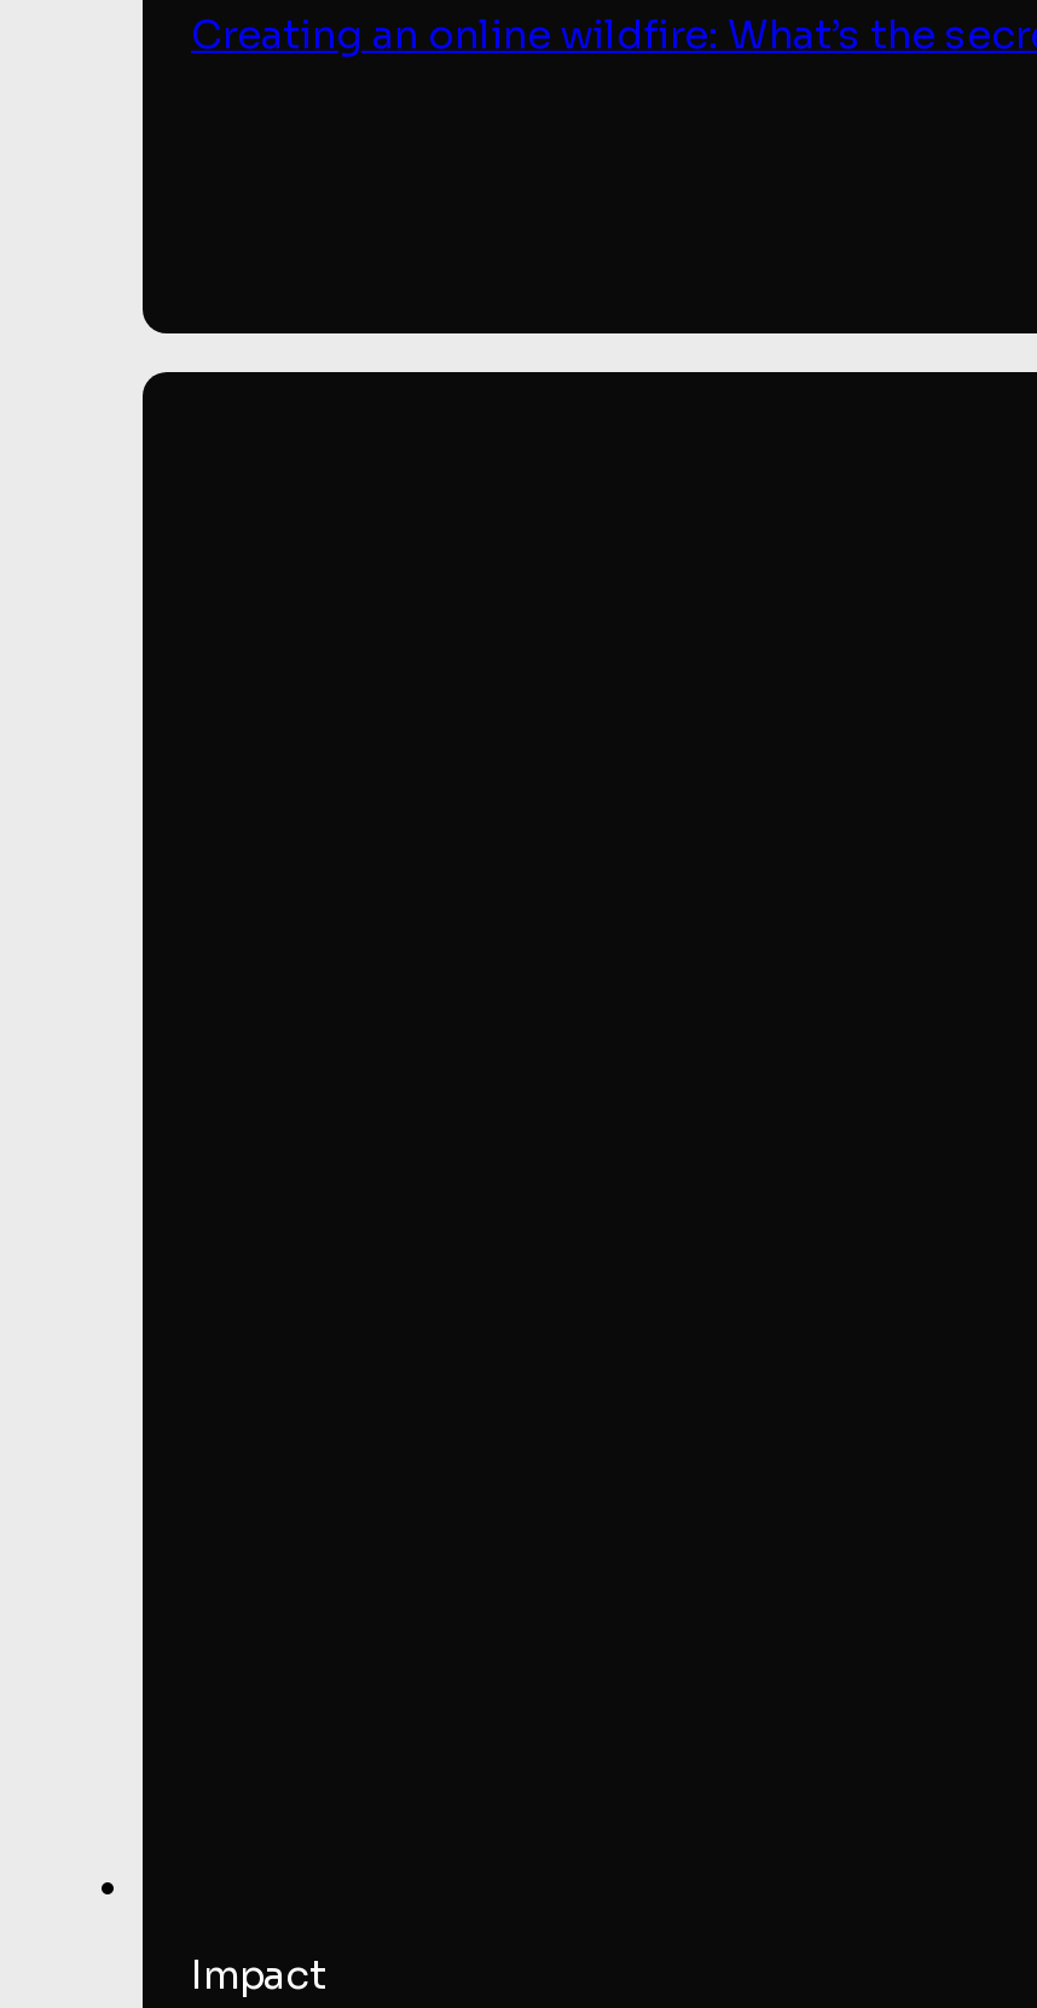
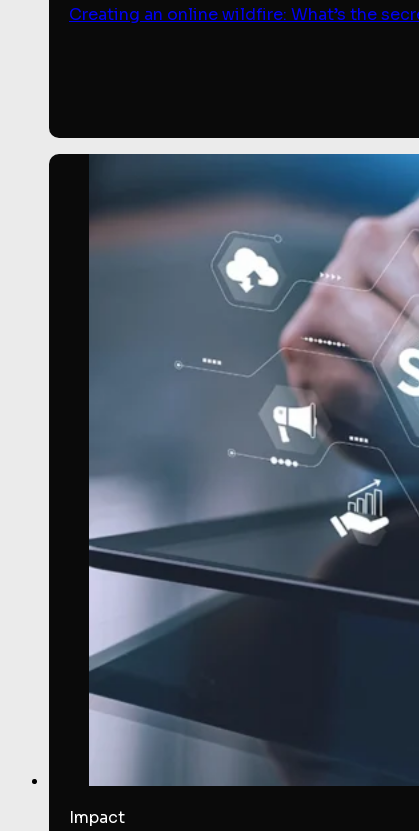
none -> [88,153,416,787] [image]

